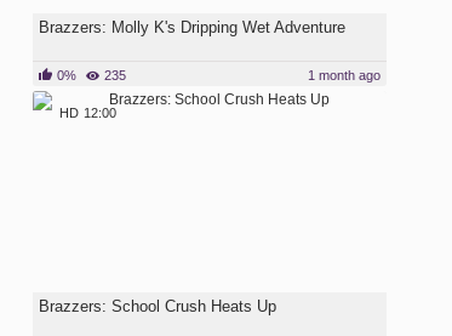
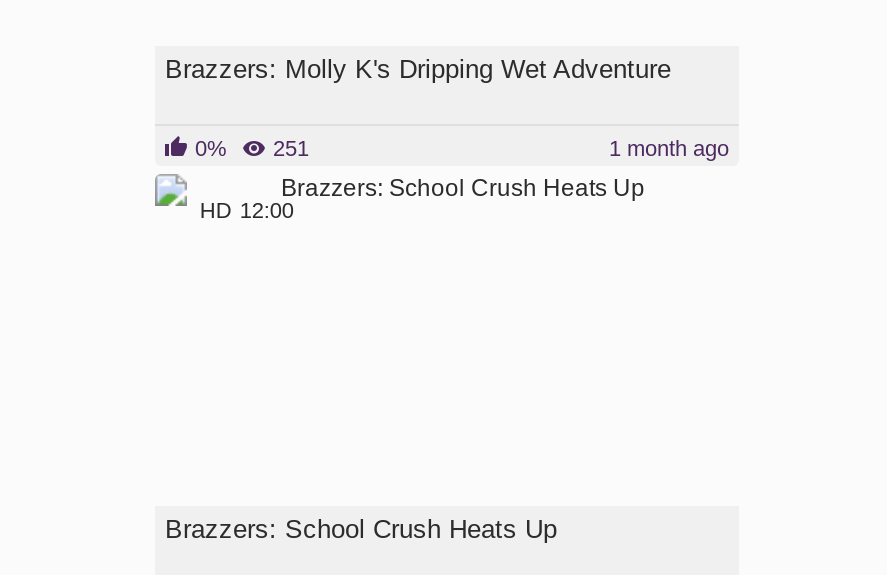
[57,68,126,83] 0% 235 -> [195,137,309,161] 0% 251

